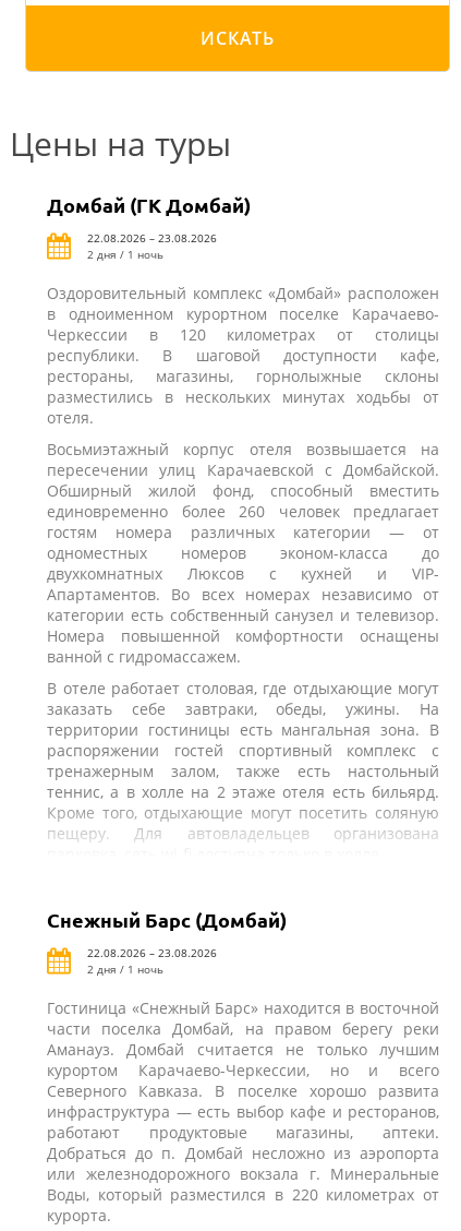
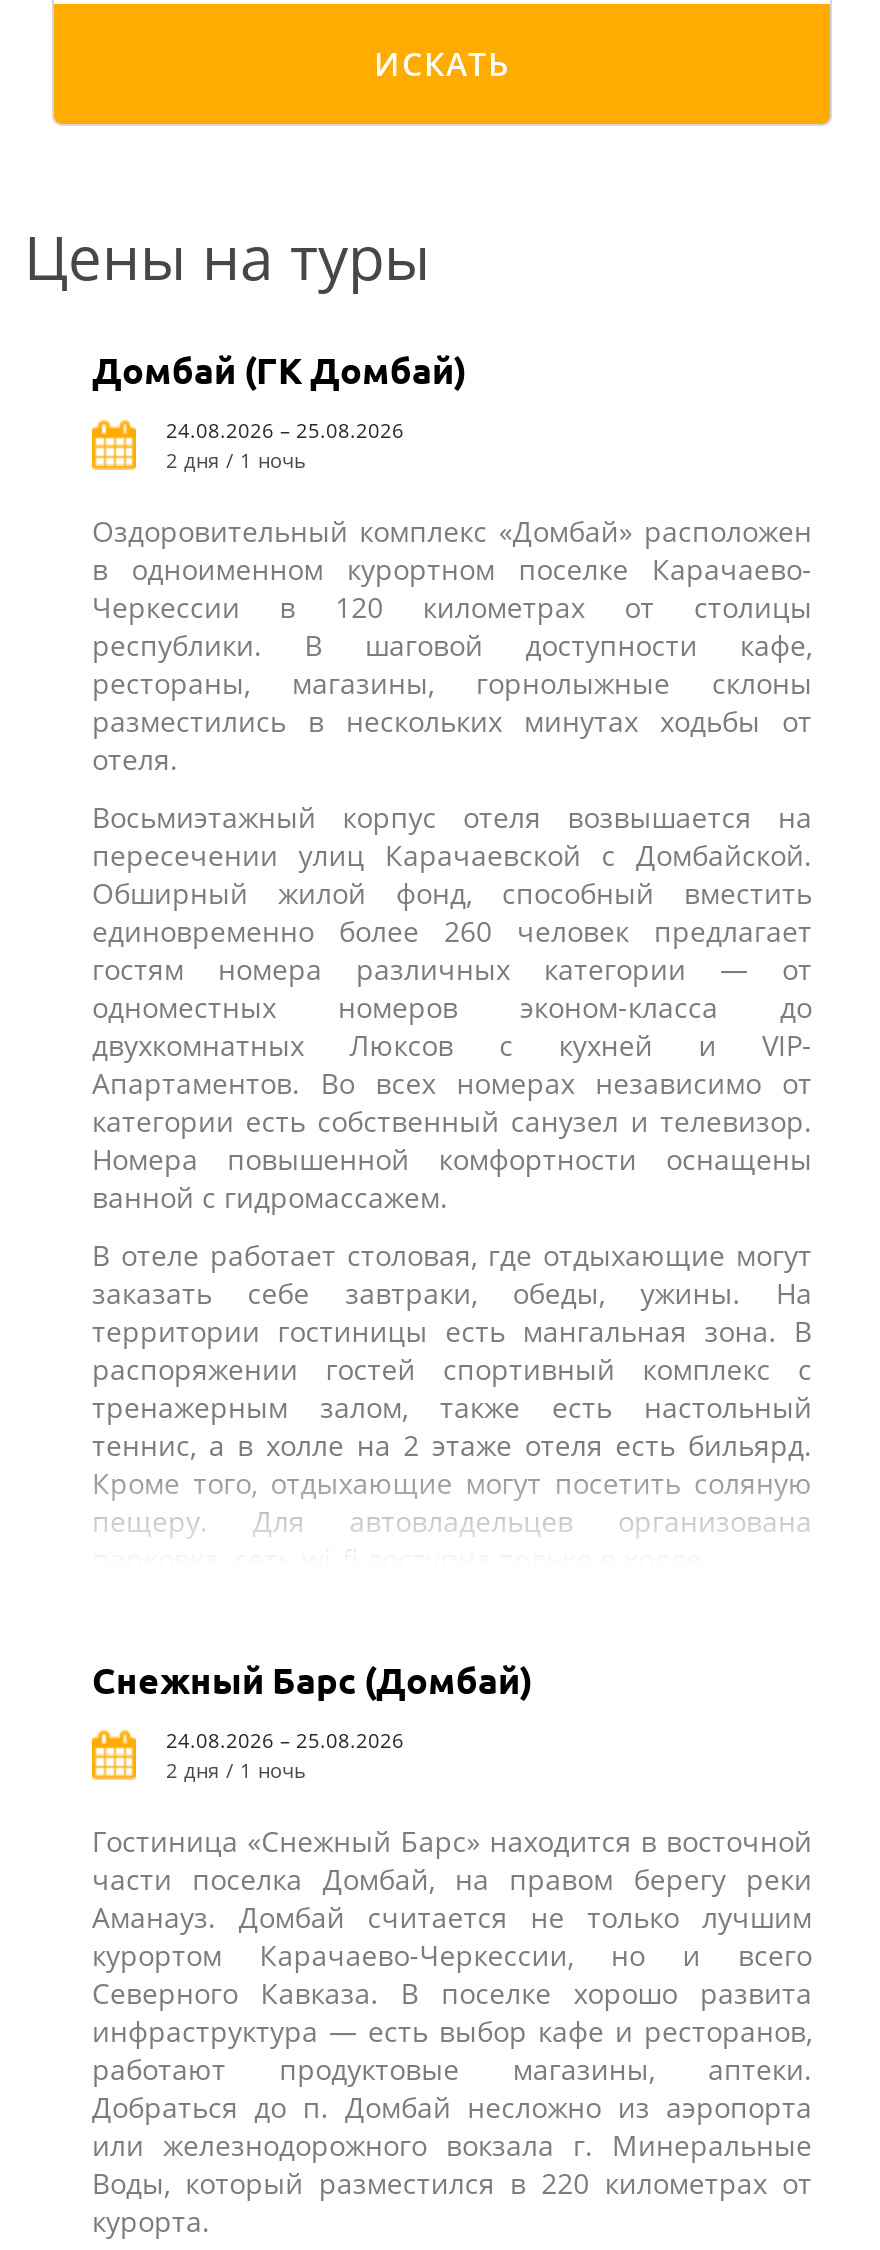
[87,230,217,246] 22.08.2026 – 23.08.2026 -> [166,416,404,444] 24.08.2026 – 25.08.2026
[87,945,217,960] 22.08.2026 – 23.08.2026 -> [166,1726,404,1754] 24.08.2026 – 25.08.2026

